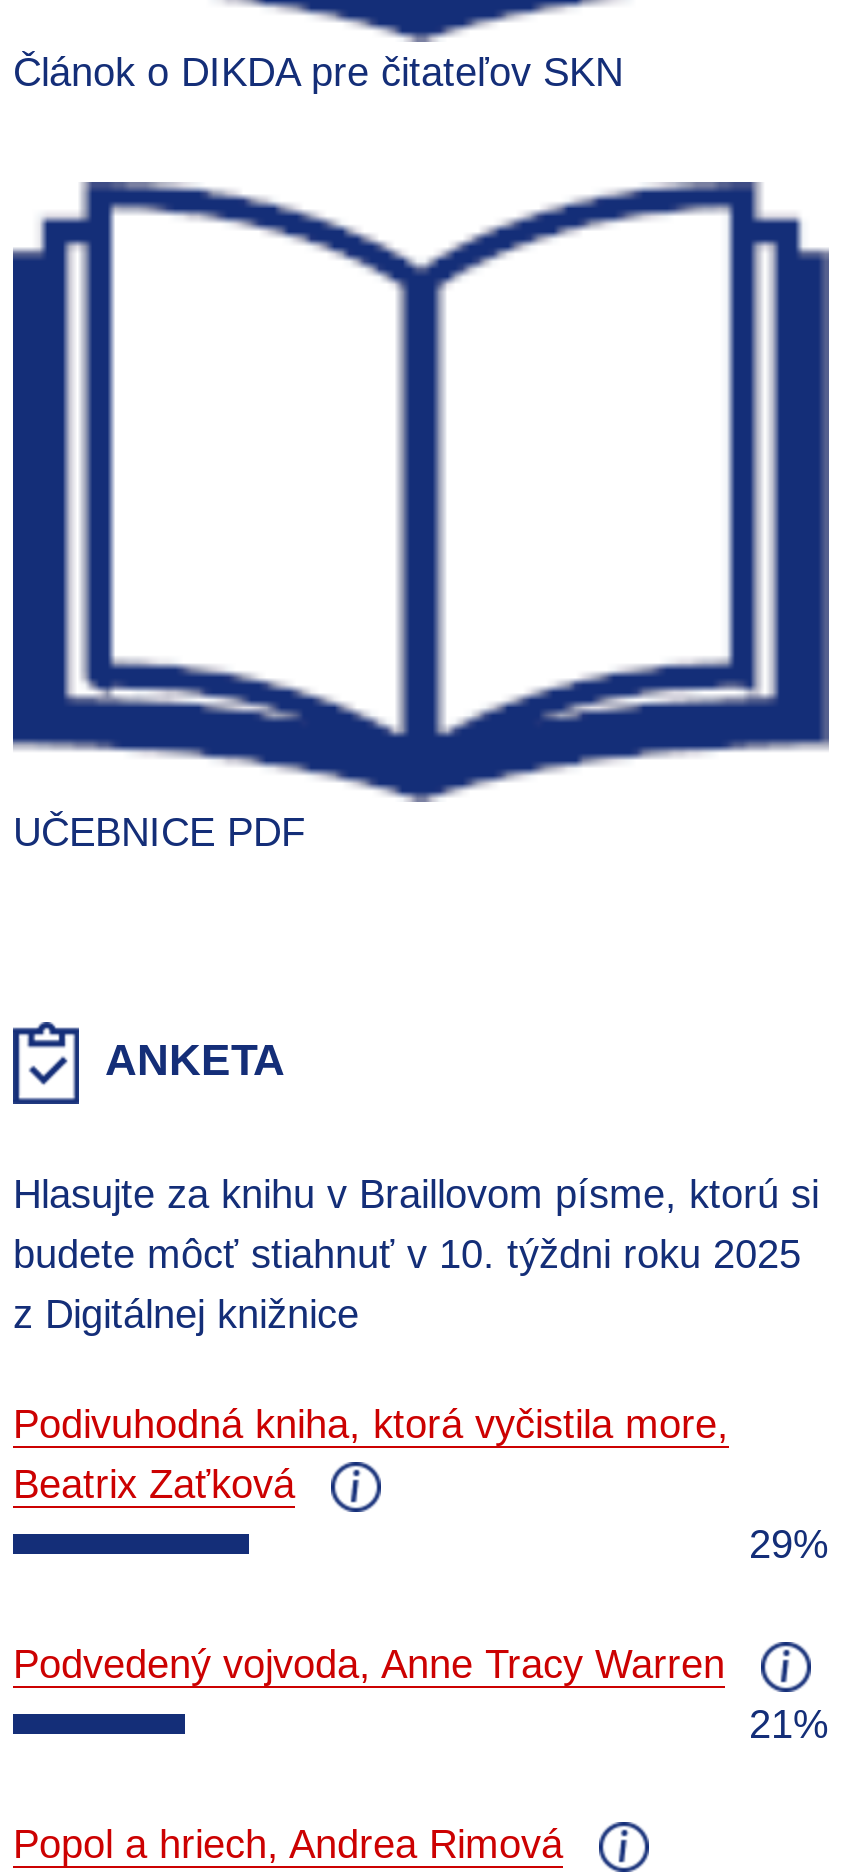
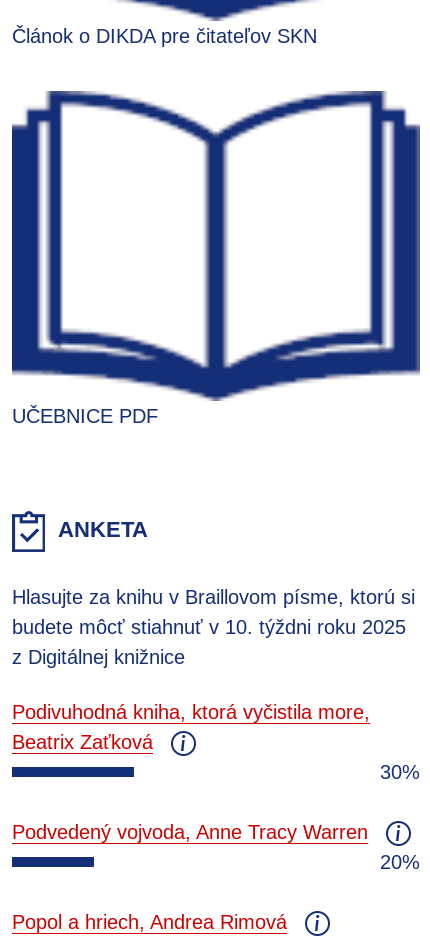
[749,1521,829,1565] 29% -> [380,760,420,782] 30%
[749,1701,829,1745] 21% -> [380,850,420,872] 20%

